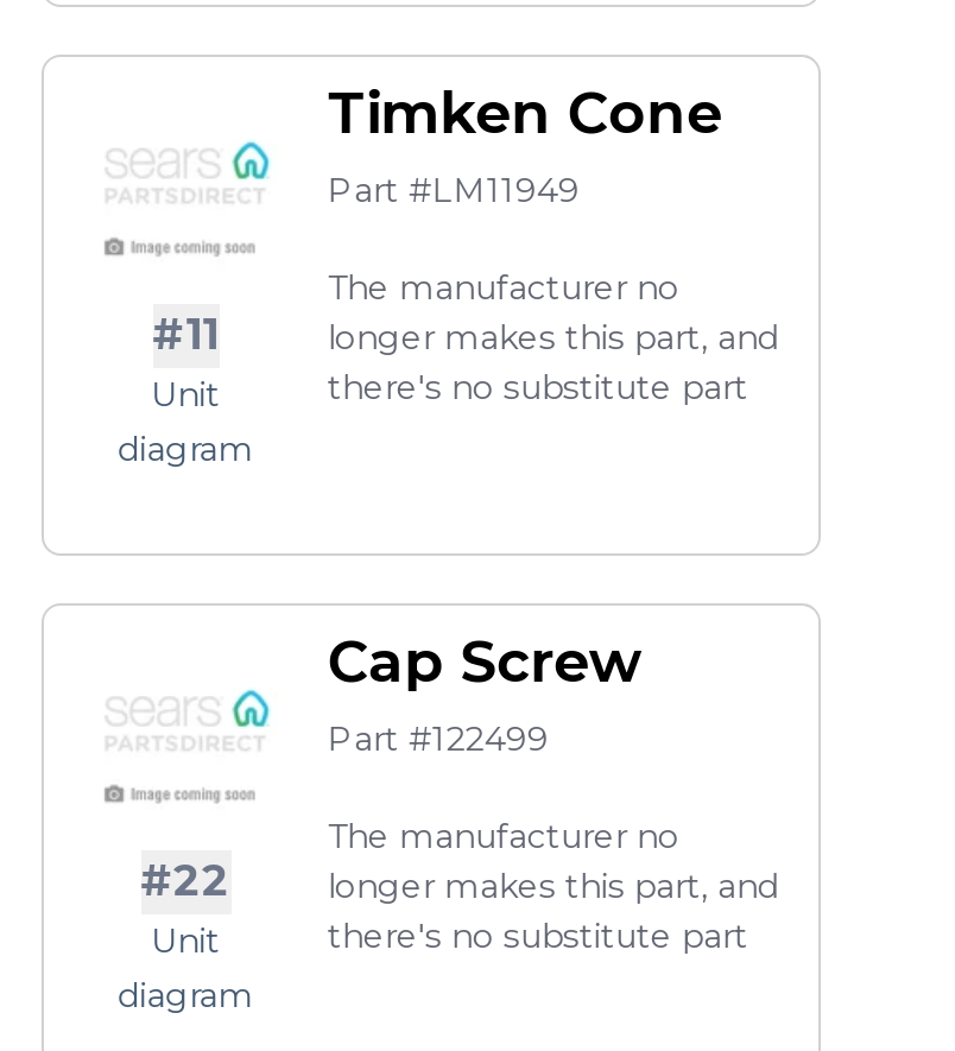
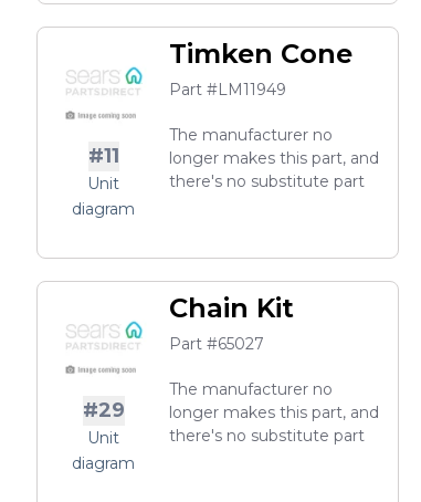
[327,627,641,760] Cap Screw | Part #122499 -> [169,292,294,354] Chain Kit | Part #65027
[141,855,231,908] #22 -> [83,398,125,422] #29

